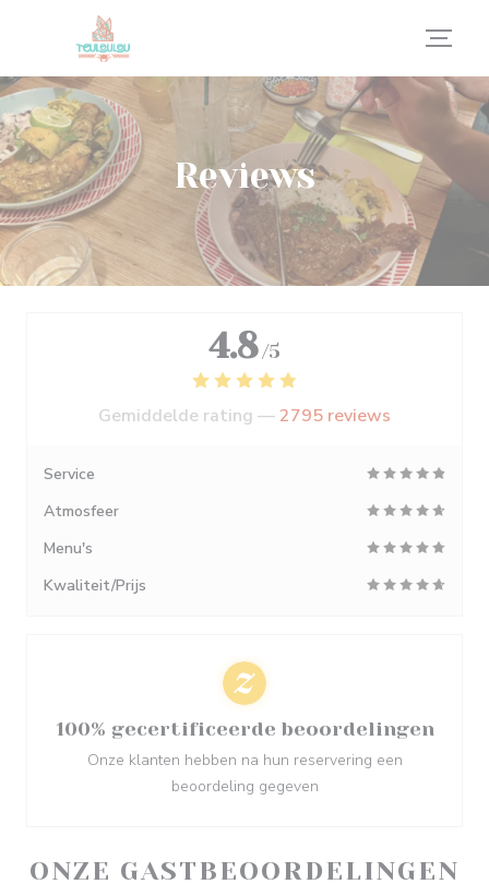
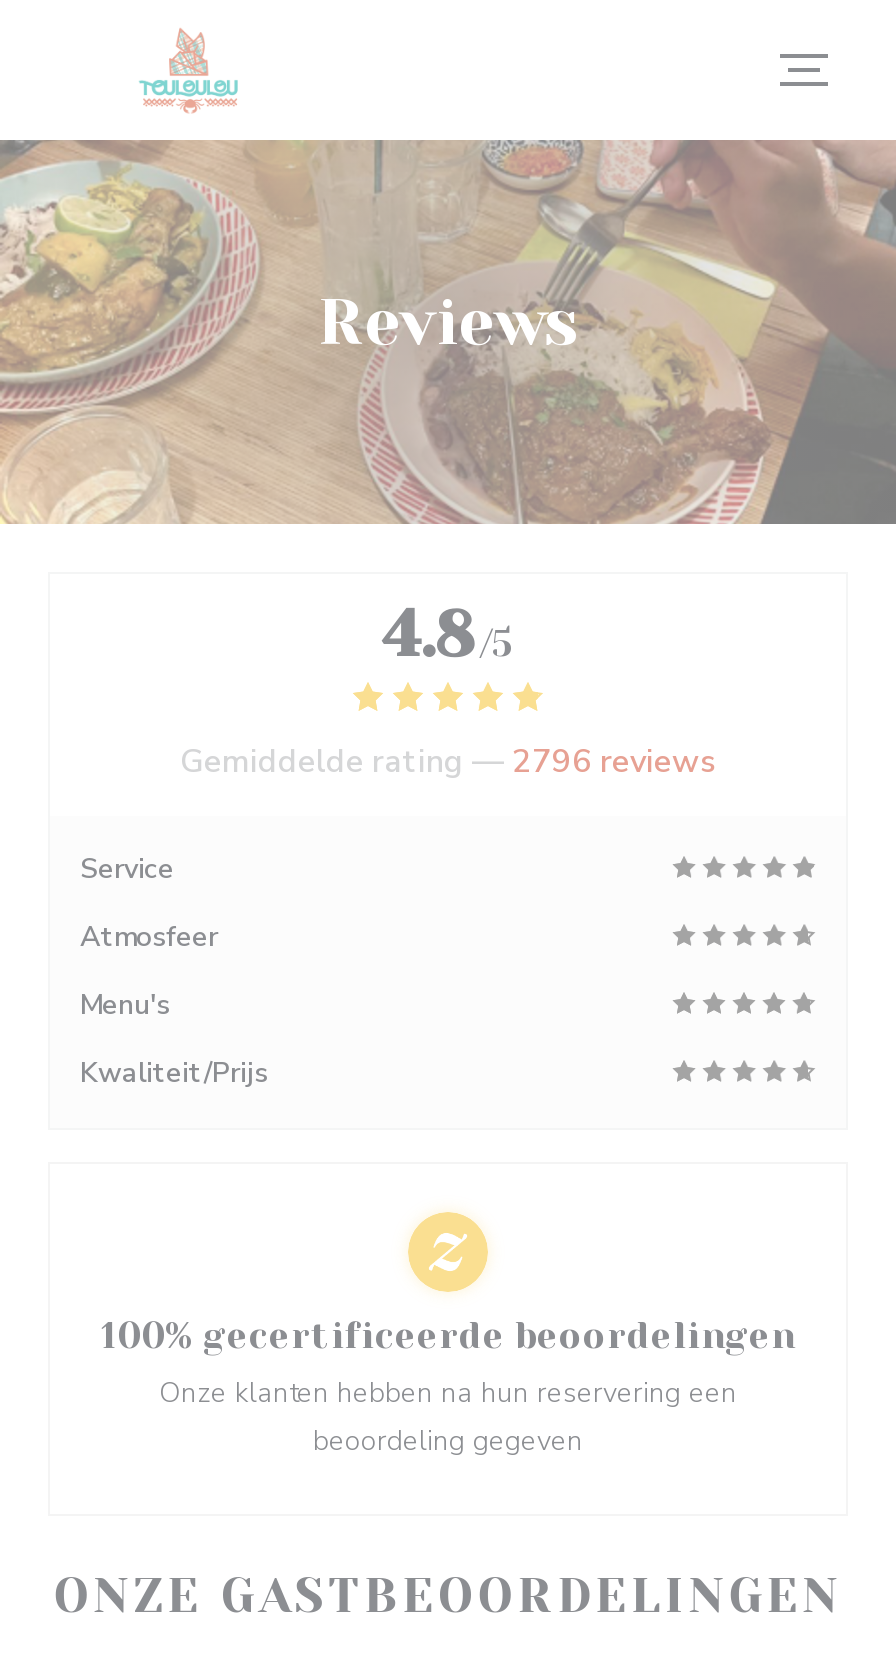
[98,404,391,428] Gemiddelde rating — 2795 reviews -> [180,740,716,784] Gemiddelde rating — 2796 reviews

